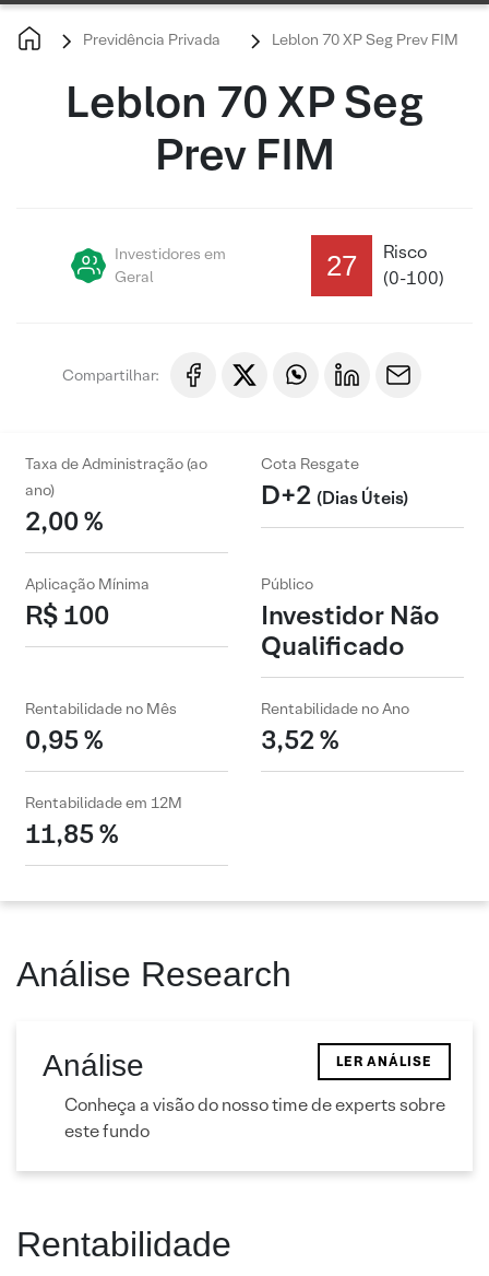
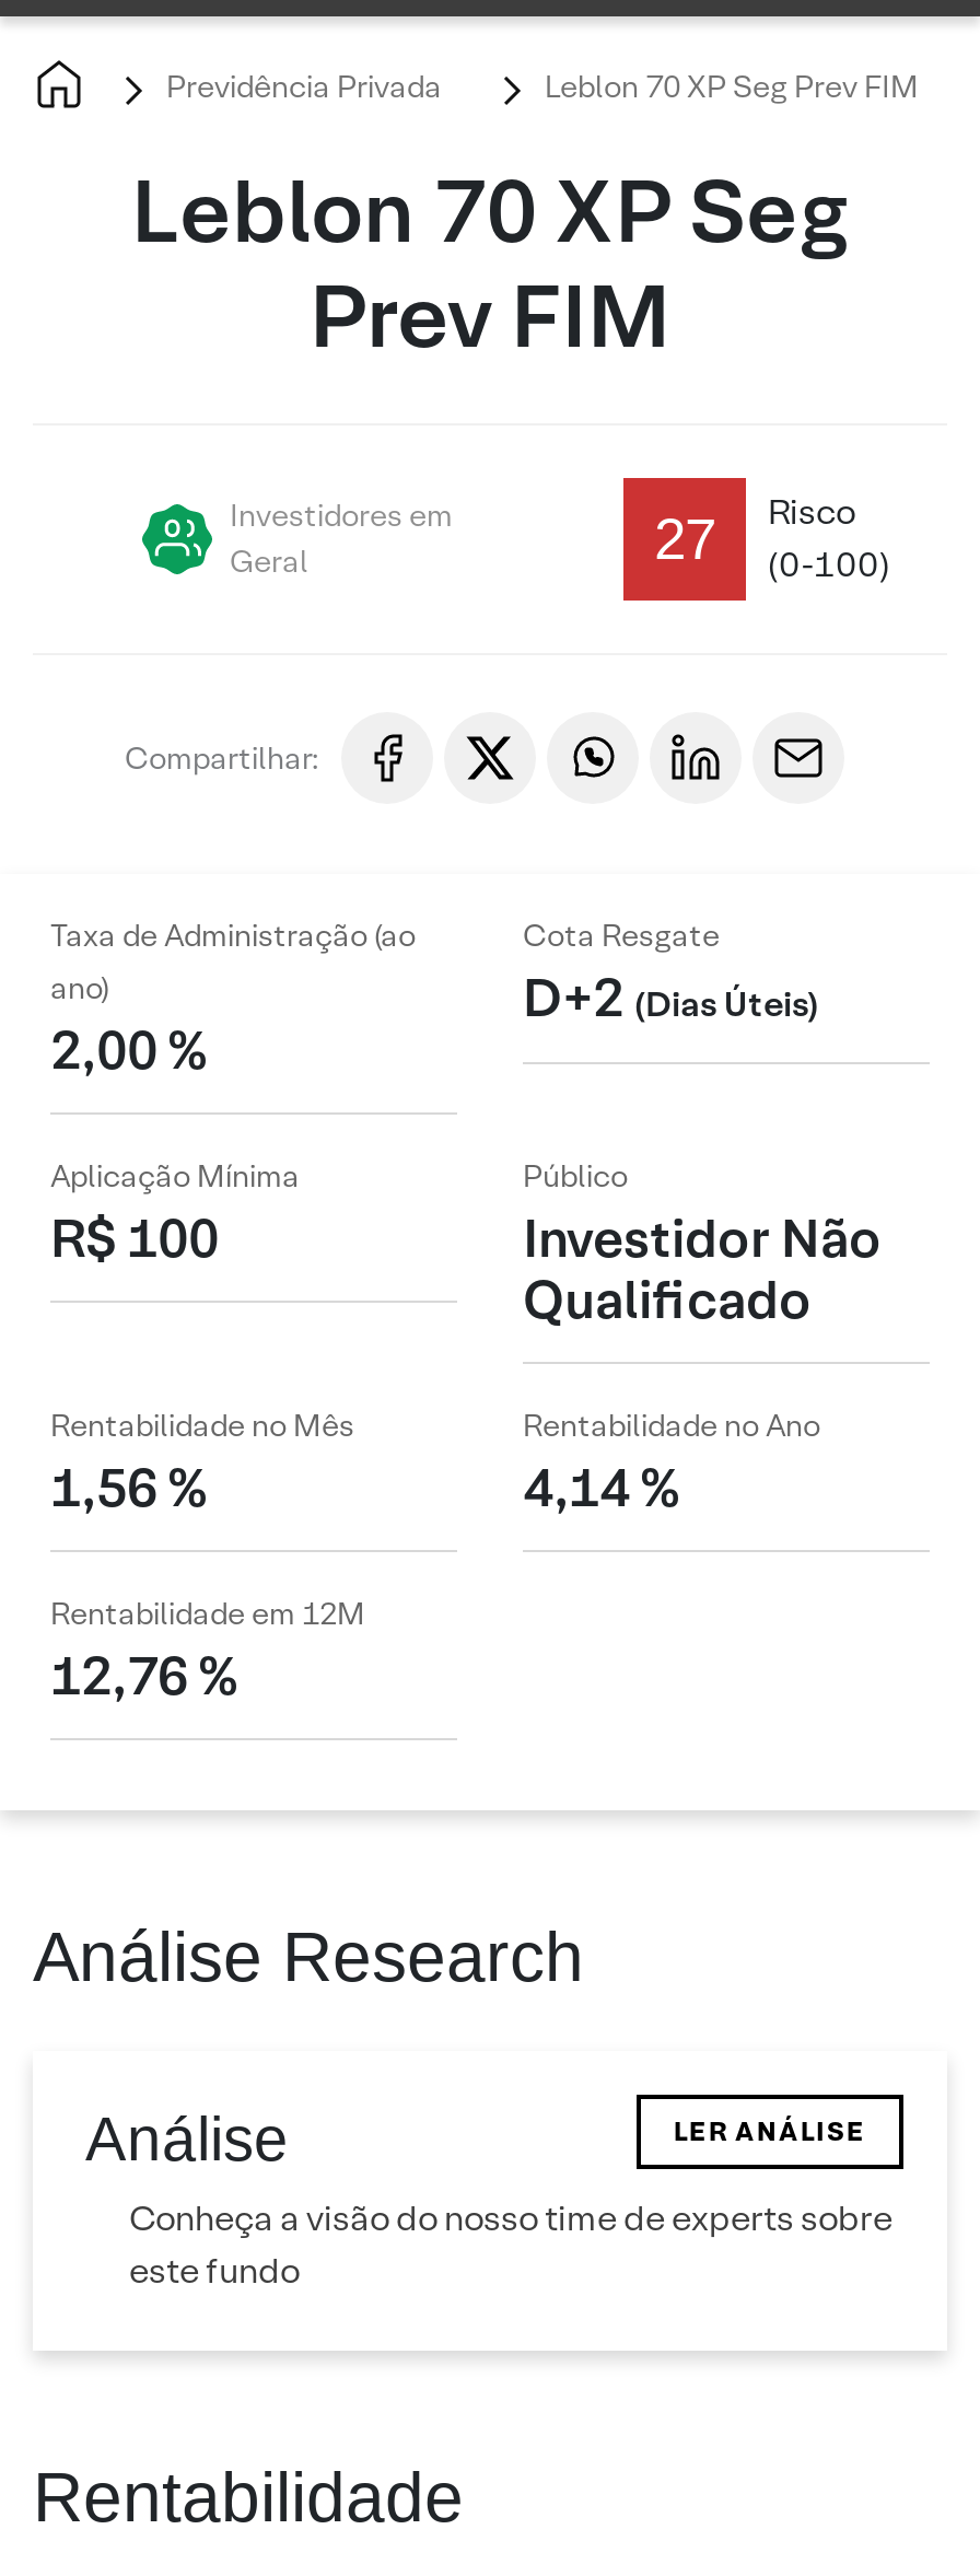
[25,722,103,756] 0,95 % -> [50,1453,206,1521] 1,56 %
[261,722,338,756] 3,52 % -> [523,1453,678,1521] 4,14 %
[25,817,118,850] 11,85 % -> [50,1641,236,1709] 12,76 %

